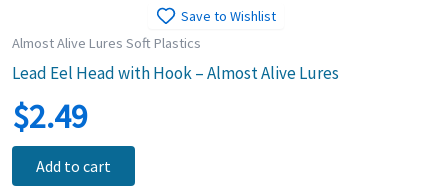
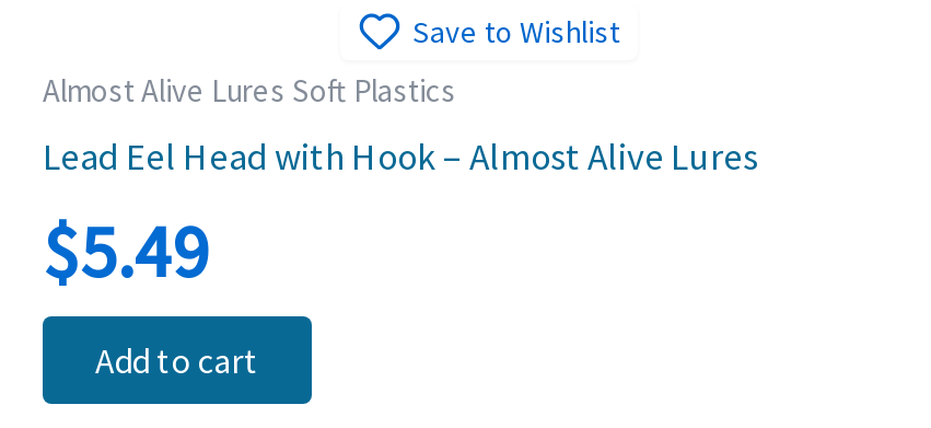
[12,95,88,137] $2.49 -> [43,205,209,297] $5.49

